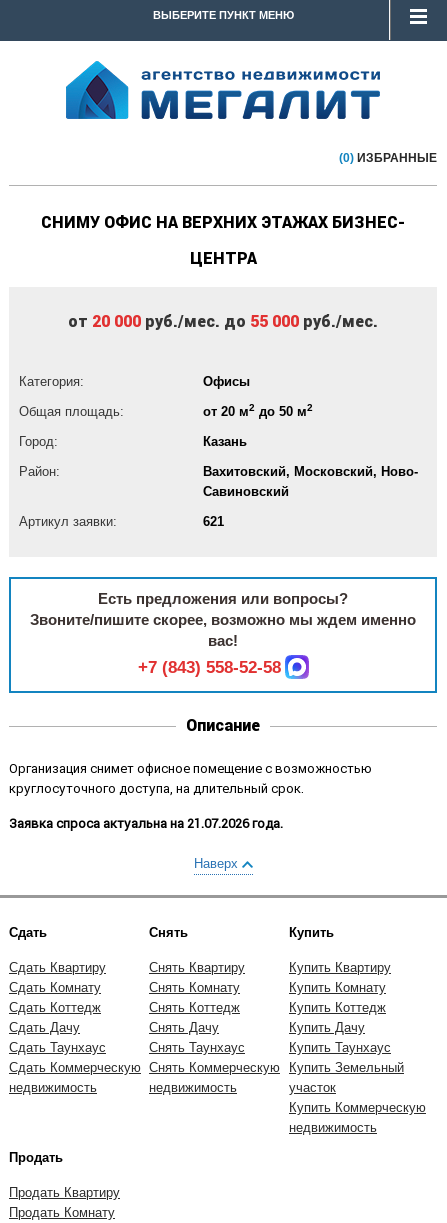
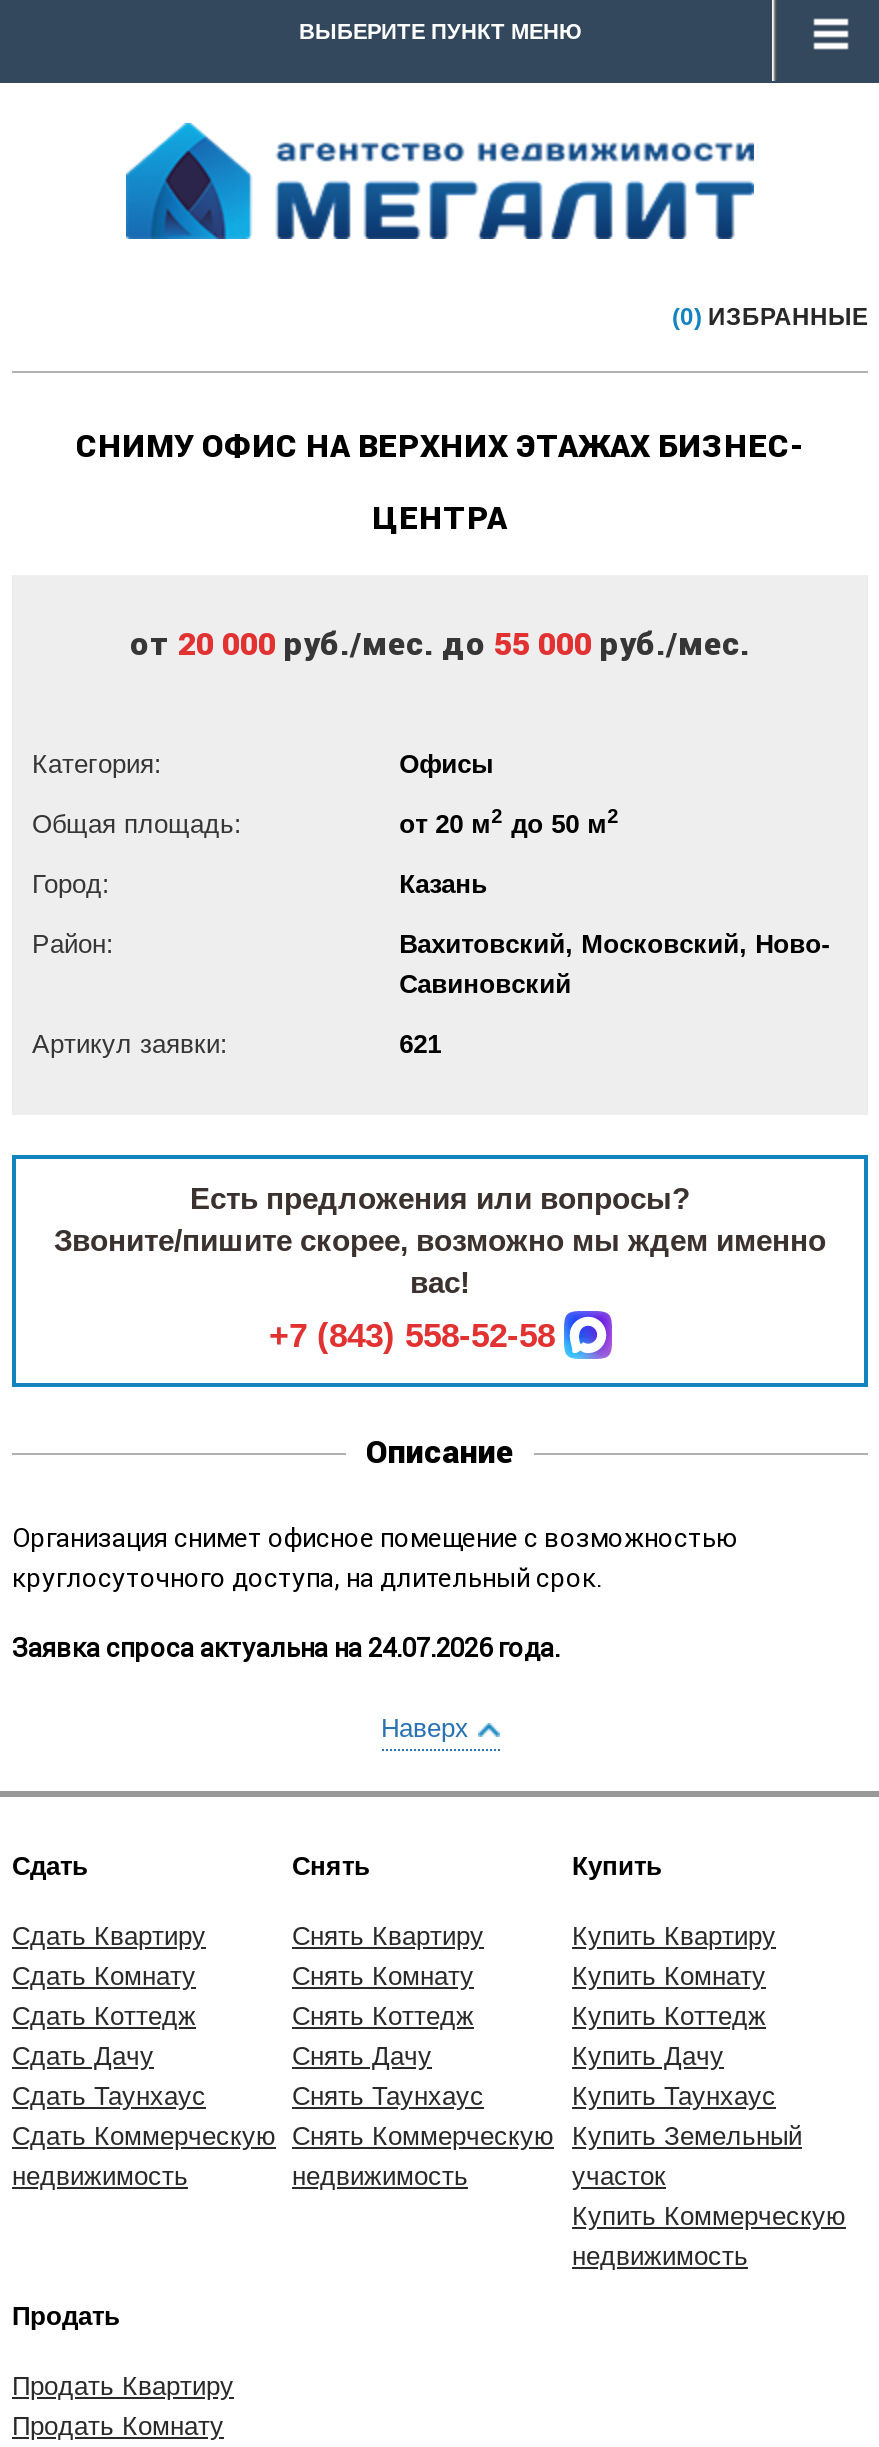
[9,816,283,831] Заявка спроса актуальна на 21.07.2026 года. -> [12,1633,560,1663] Заявка спроса актуальна на 24.07.2026 года.

